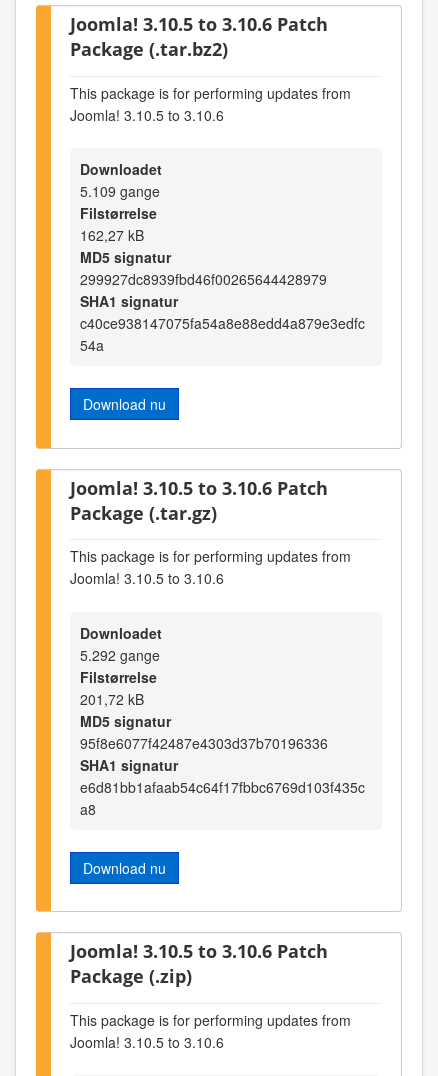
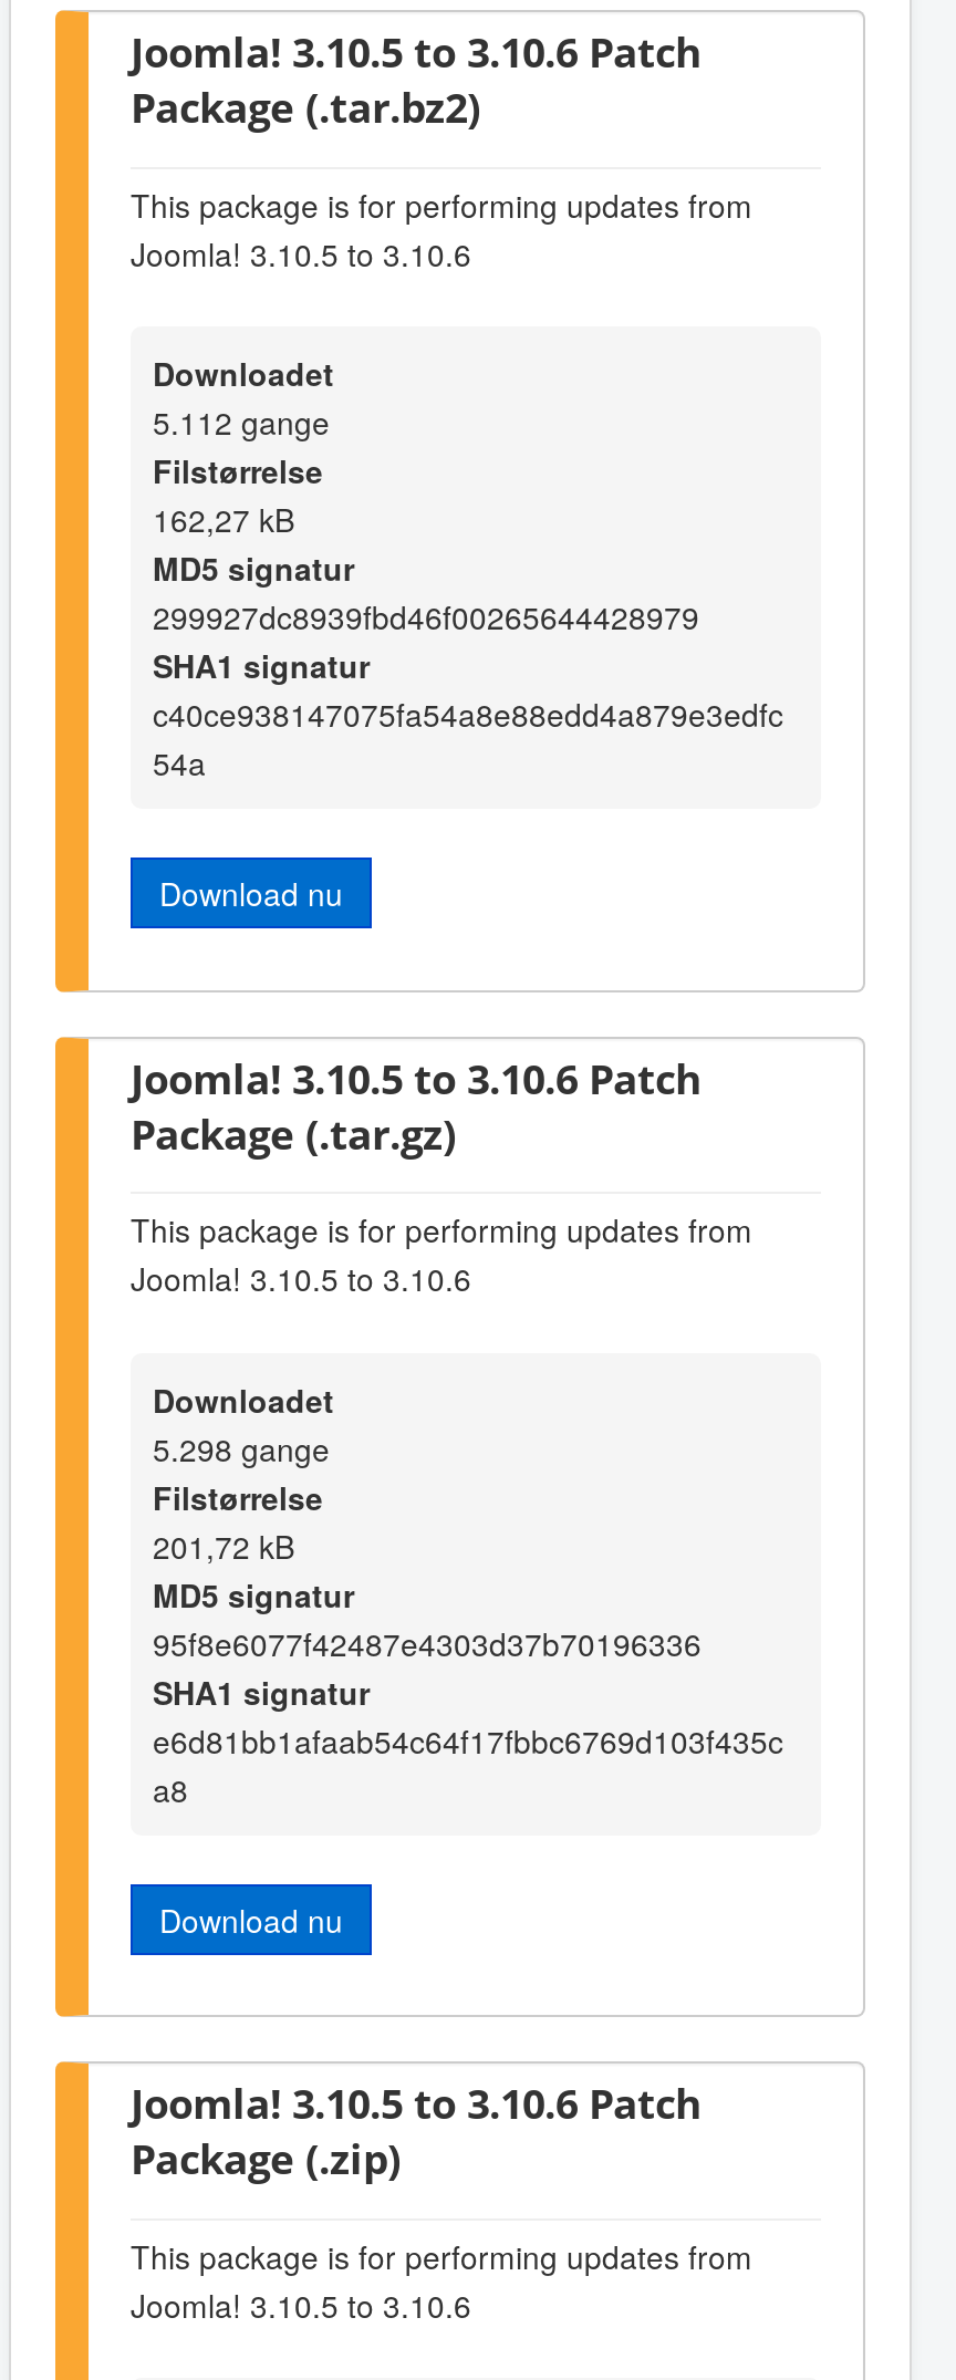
[80,181,160,201] 5.109 gange -> [153,400,330,444] 5.112 gange
[80,645,160,665] 5.292 gange -> [153,1426,330,1470] 5.298 gange

